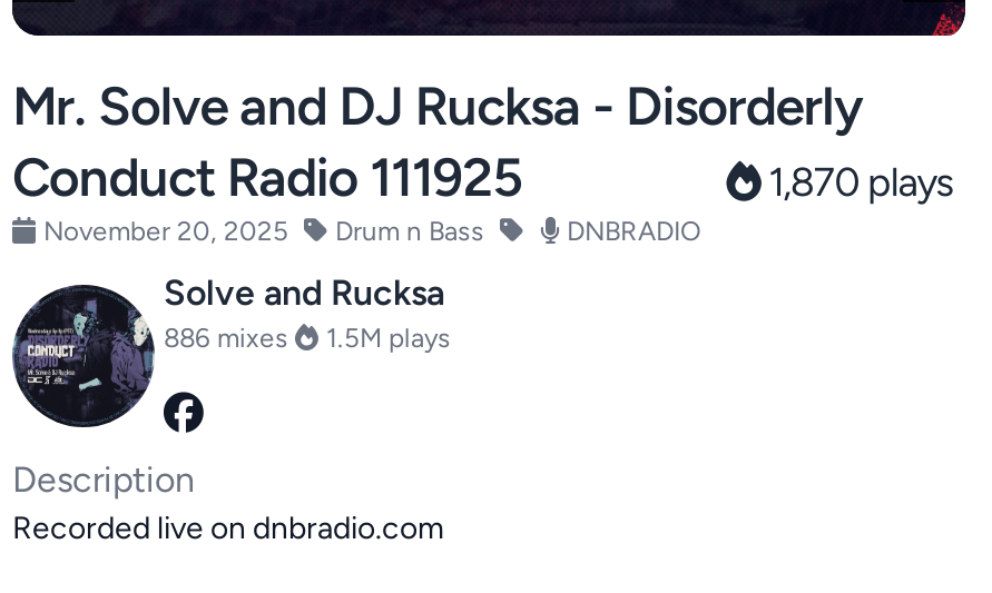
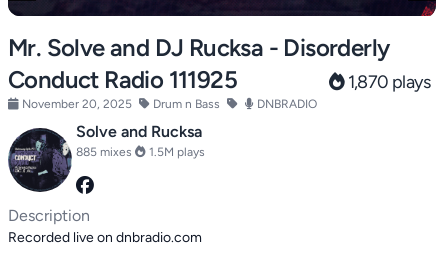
[164,323,451,354] 886 mixes 1.5M plays -> [76,145,205,159] 885 mixes 1.5M plays

